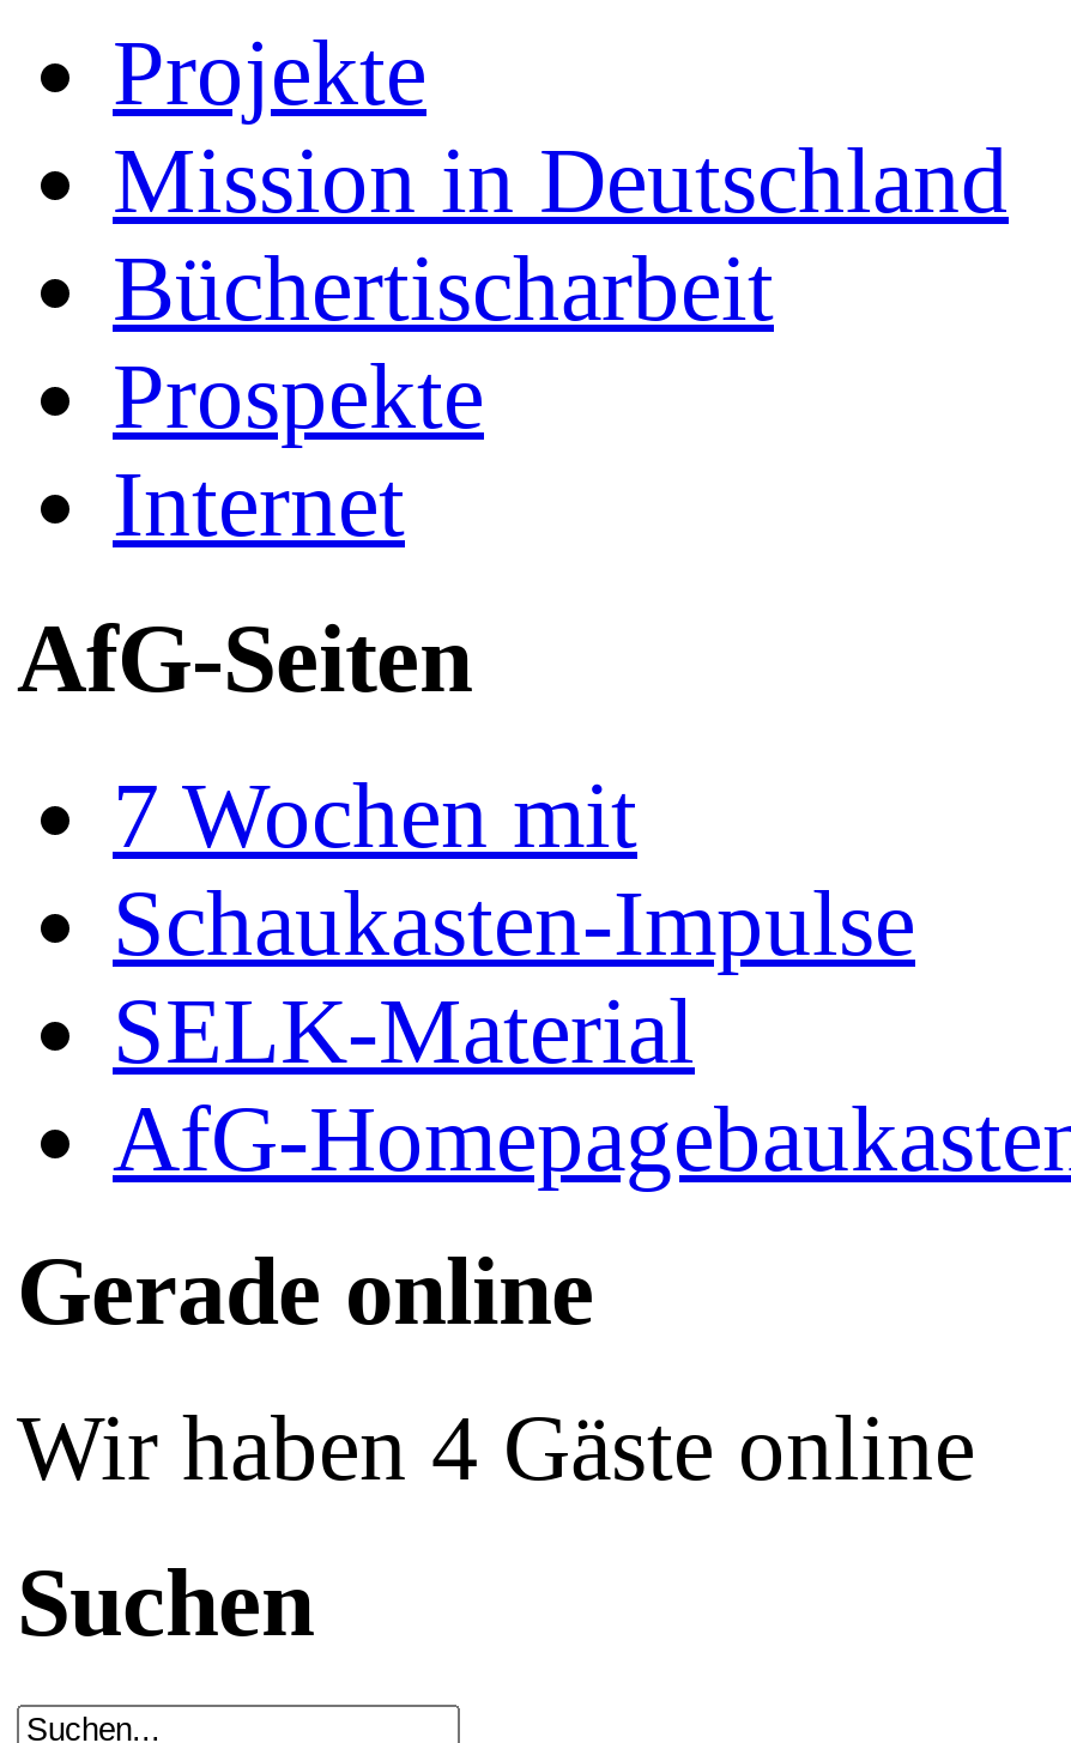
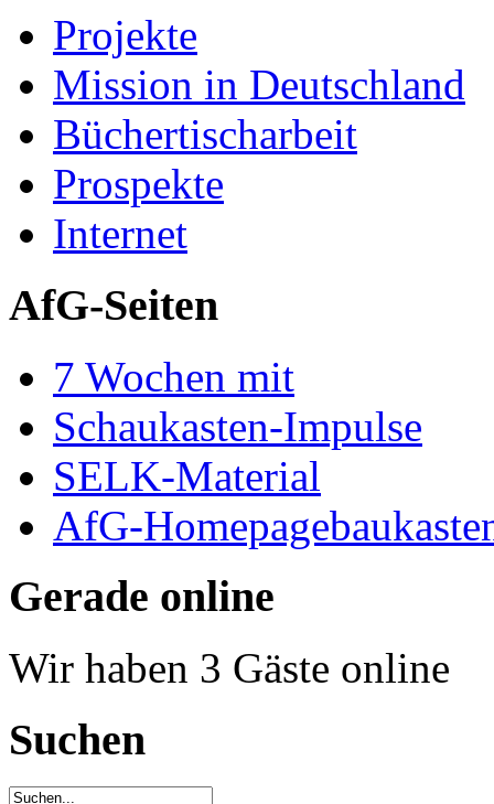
[17,1396,975,1499] Wir haben 4 Gäste online -> [9,644,450,692] Wir haben 3 Gäste online

